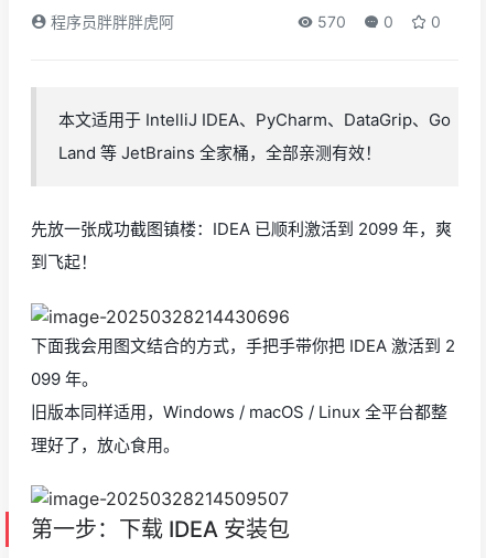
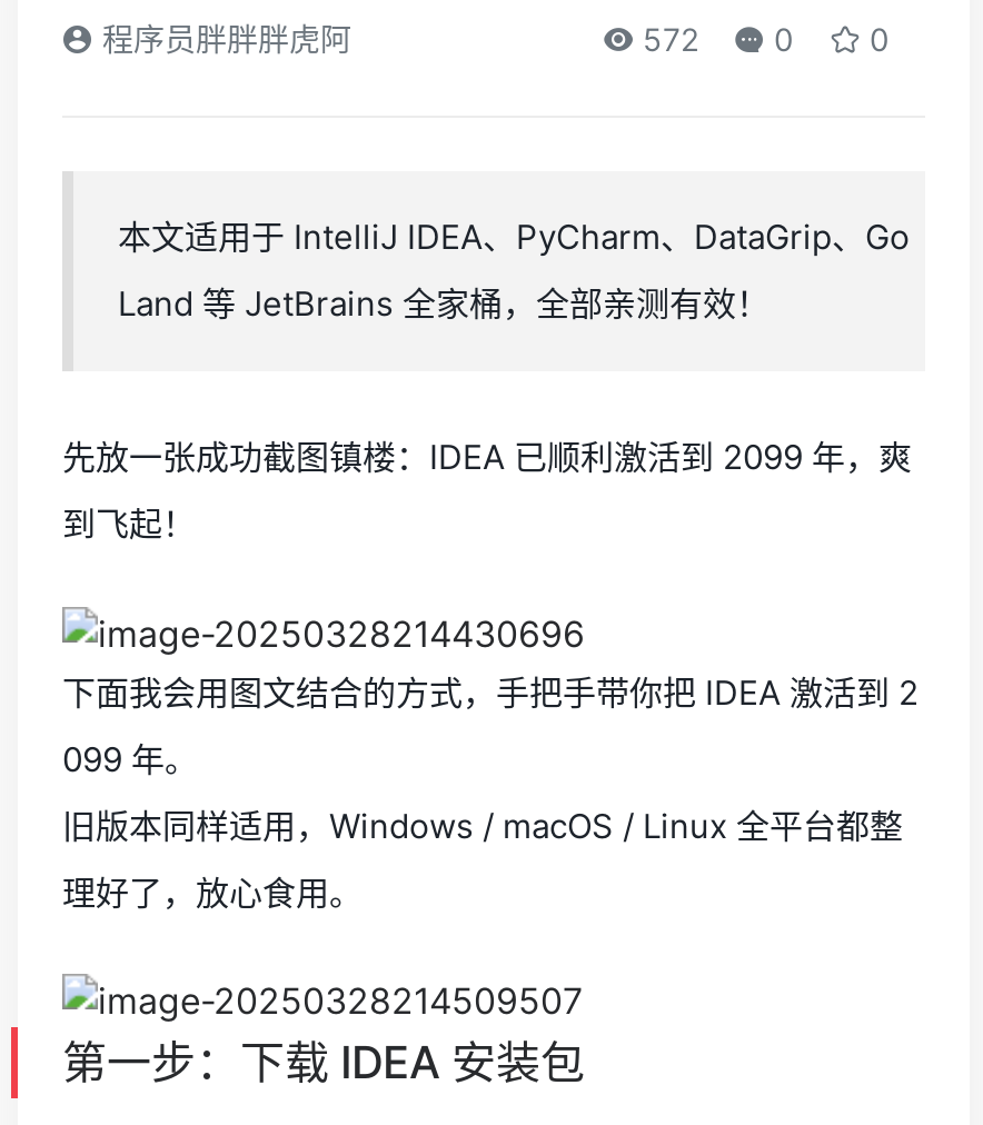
[313,12,441,31] 570 0 0 -> [634,20,890,58] 572 0 0

